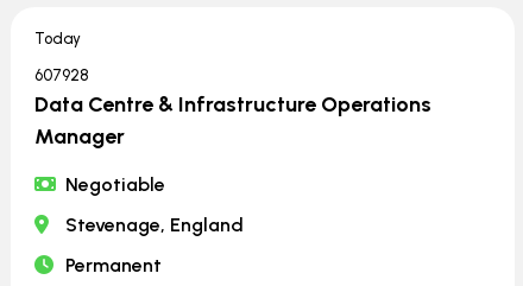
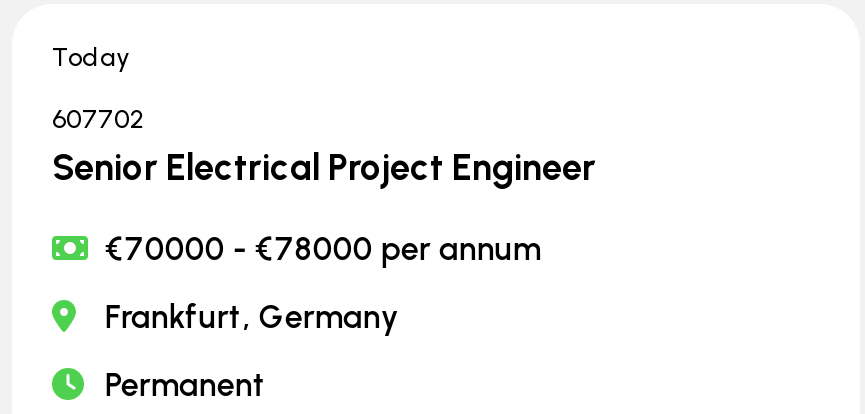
[34,66,431,149] 607928 | Data Centre & Infrastructure Operations | Manager -> [52,103,596,189] 607702 | Senior Electrical Project Engineer
[66,173,166,195] Negotiable -> [105,229,541,267] €70000 - €78000 per annum
[66,213,244,236] Stevenage, England -> [105,297,399,335] Frankfurt, Germany

